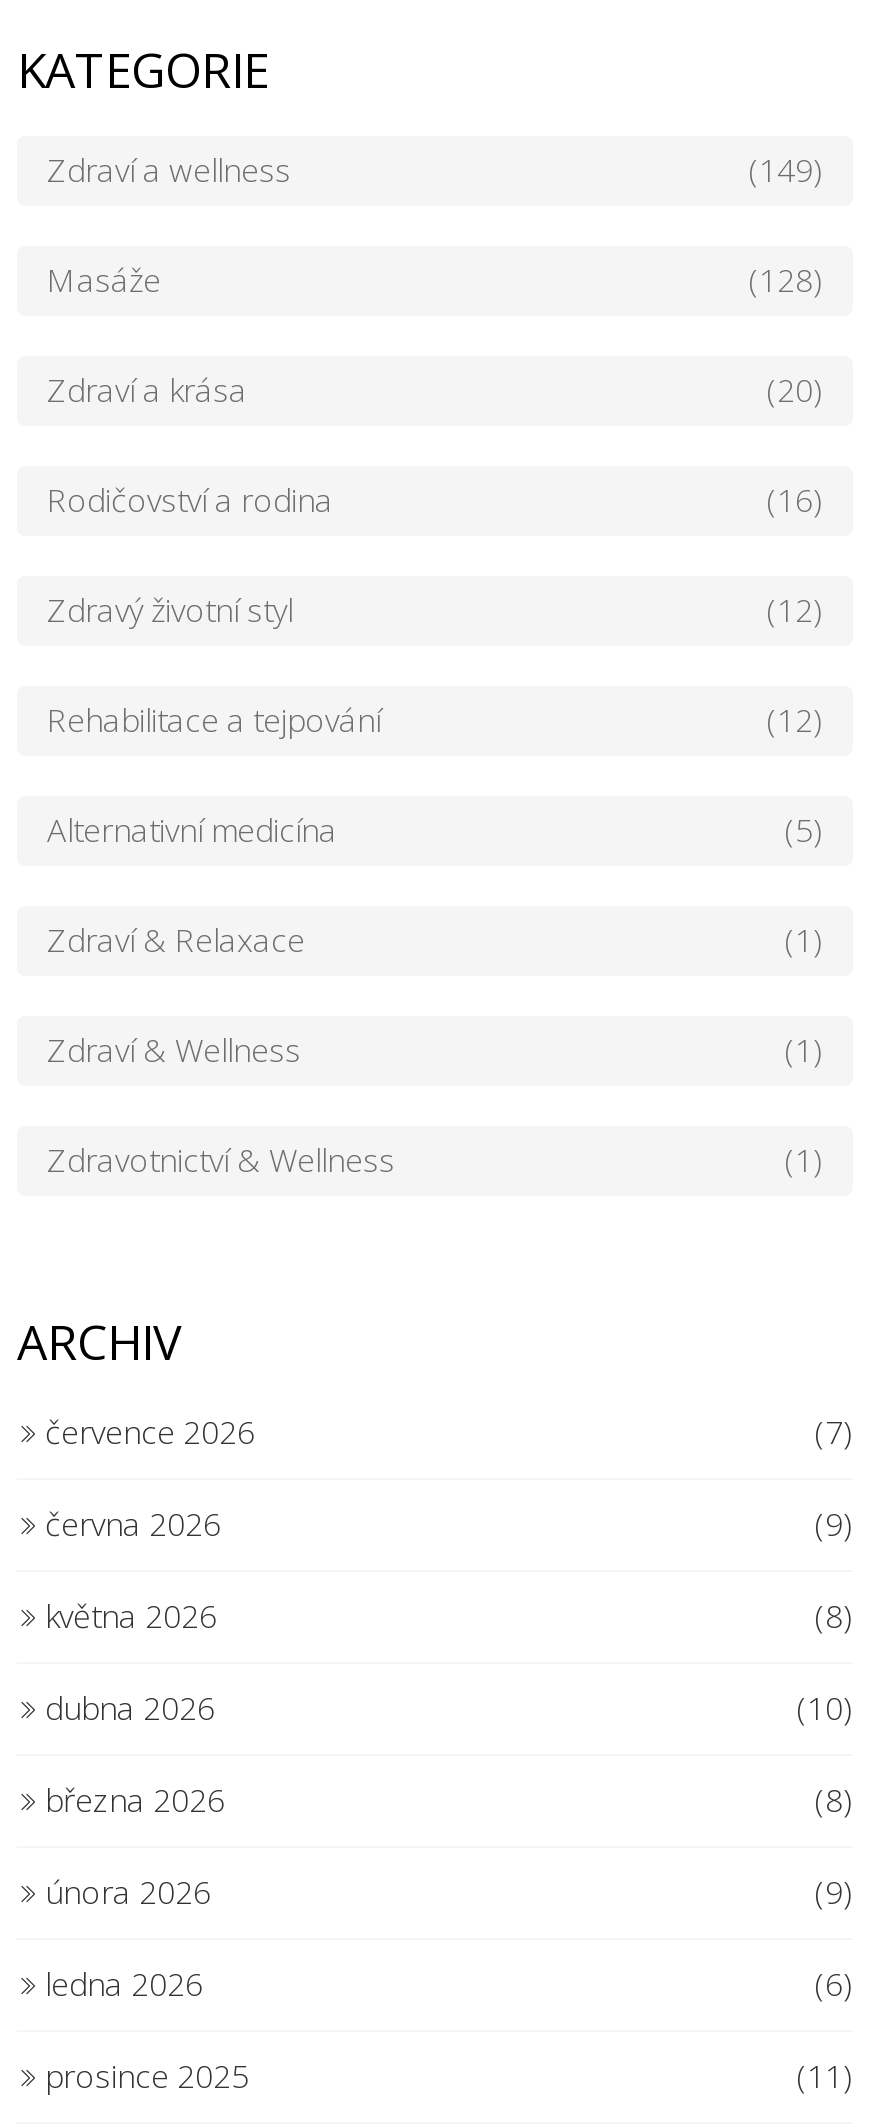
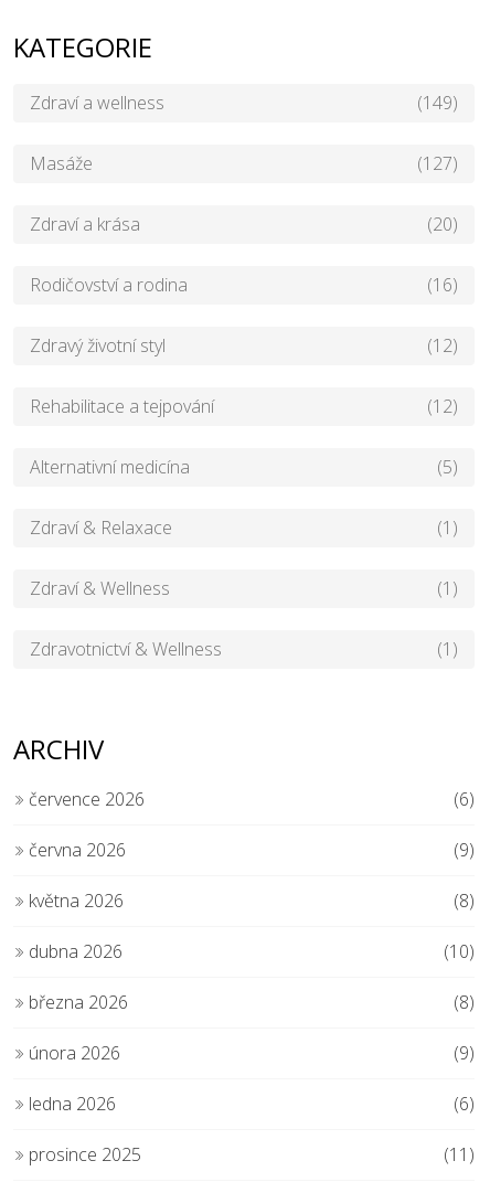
[749,258,823,302] (128) -> [417,151,458,176] (127)
[815,1410,853,1454] (7) -> [454,787,475,811] (6)

